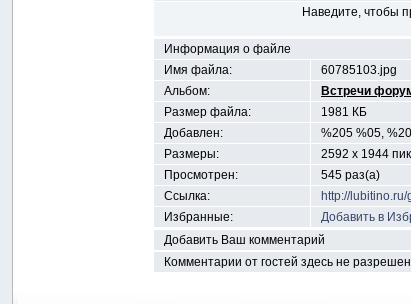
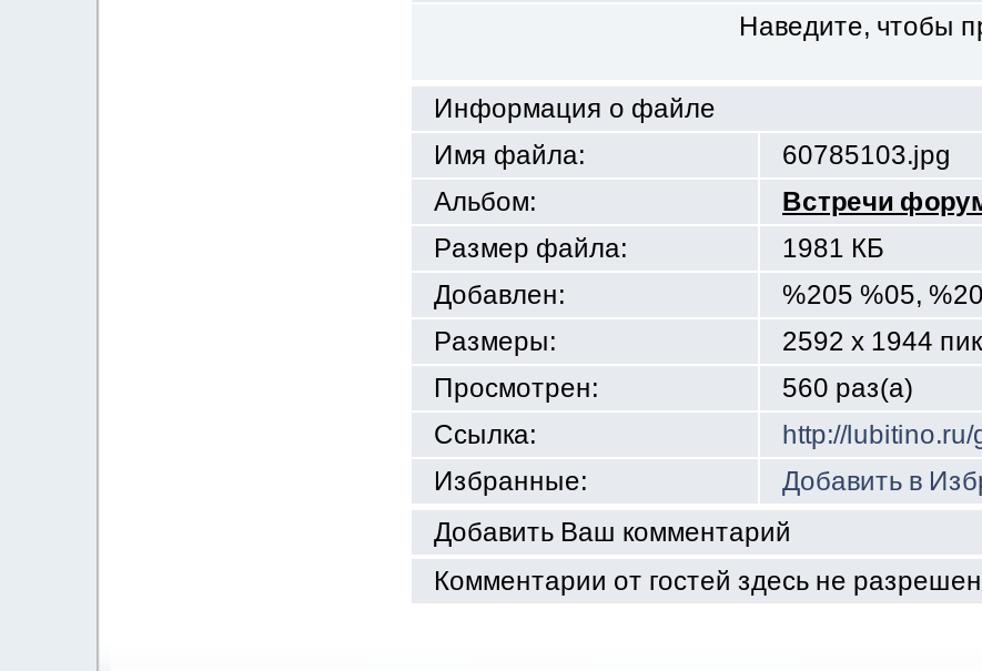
[321,168,380,182] 545 раз(а) -> [782,373,913,404] 560 раз(а)

